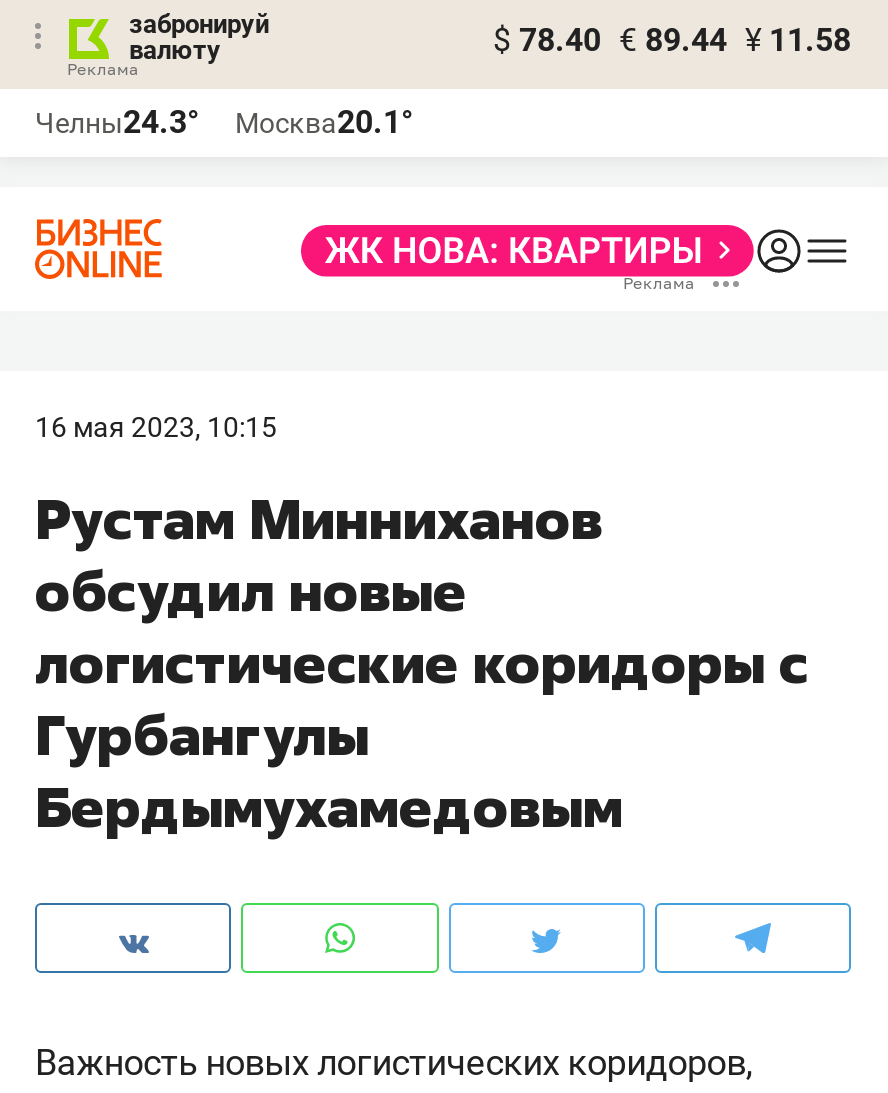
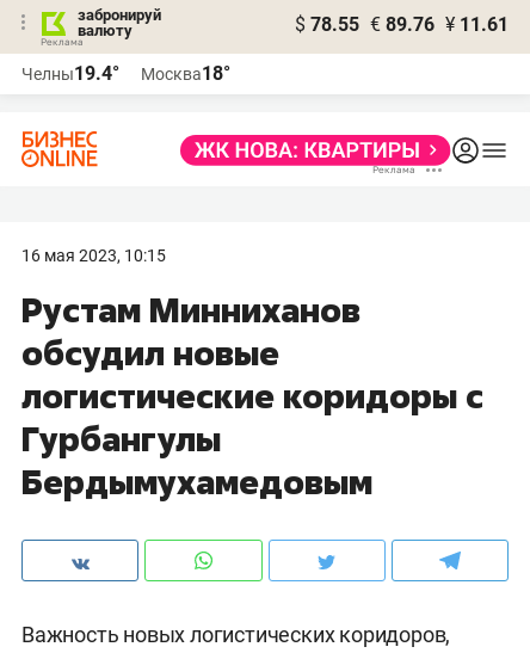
[493,21,851,59] $ 78.40 € 89.44 ¥ 11.58 -> [295,13,509,36] $ 78.55 € 89.76 ¥ 11.61
[35,103,199,141] Челны24.3° -> [21,62,119,85] Челны19.4°
[235,103,413,141] Москва20.1° -> [141,62,230,85] Москва18°

